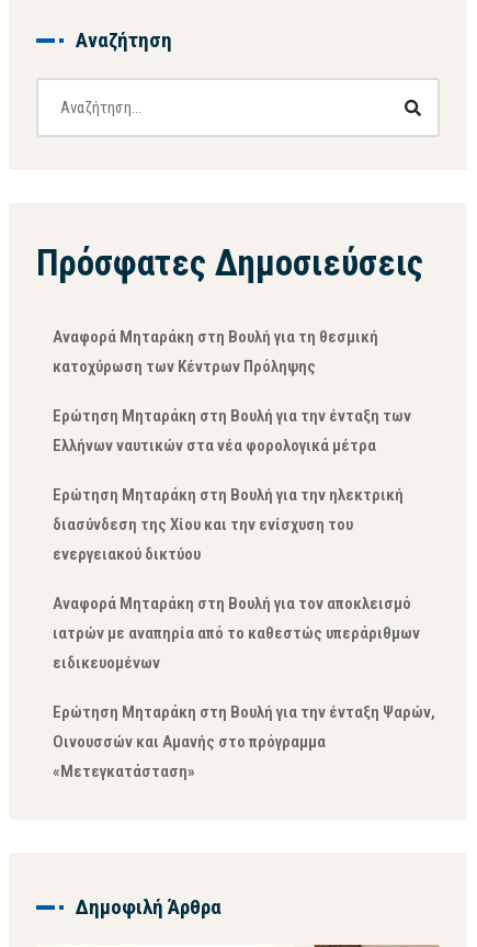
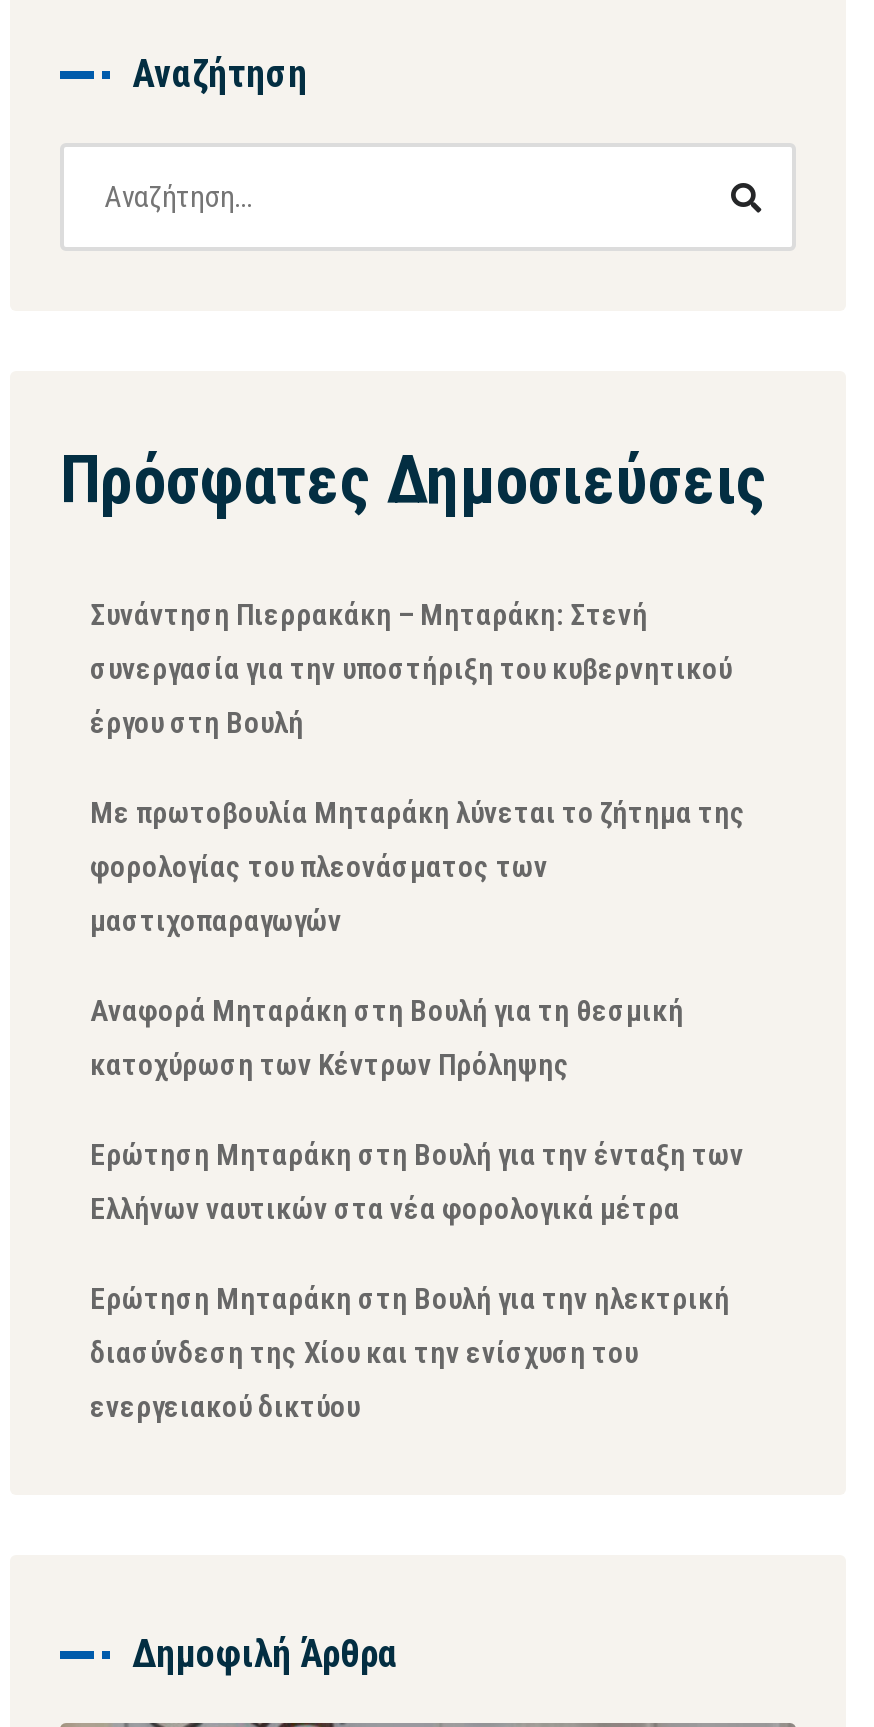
none -> [90,597,746,939] Συνάντηση Πιερρακάκη – Μηταράκη: Στενή | συνεργασία για την υποστήριξη του κυβερνητικού | έργου στη Βουλή | Με πρωτοβουλία Μηταράκη λύνεται το ζήτημα της | φορολογίας του πλεονάσματος των | μαστιχοπαραγωγών
moved [53,327,411,564] -> [90,993,744,1425]: Αναφορά Μηταράκη στη Βουλή για τη θεσμική | κατοχύρωση των Κέντρων Πρόληψης | Ερώτηση Μηταράκη στη Βουλή για την ένταξη των | Ελλήνων ναυτικών στα νέα φορολογικά μέτρα | Ερώτηση Μηταράκη στη Βουλή για την ηλεκτρική | διασύνδεση της Χίου και την ενίσχυση του | ενεργειακού δικτύου
[53,594,435,781] Αναφορά Μηταράκη στη Βουλή για τον αποκλεισμό | ιατρών με αναπηρία από το καθεστώς υπεράριθμων | ειδικευομένων | Ερώτηση Μηταράκη στη Βουλή για την ένταξη Ψαρών, | Οινουσσών και Αμανής στο πρόγραμμα | «Μετεγκατάσταση» -> none

